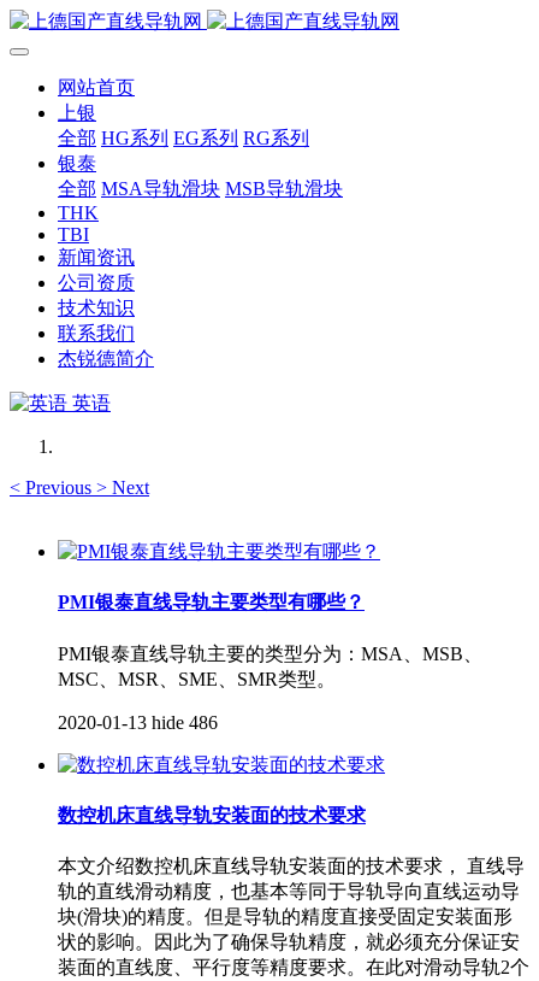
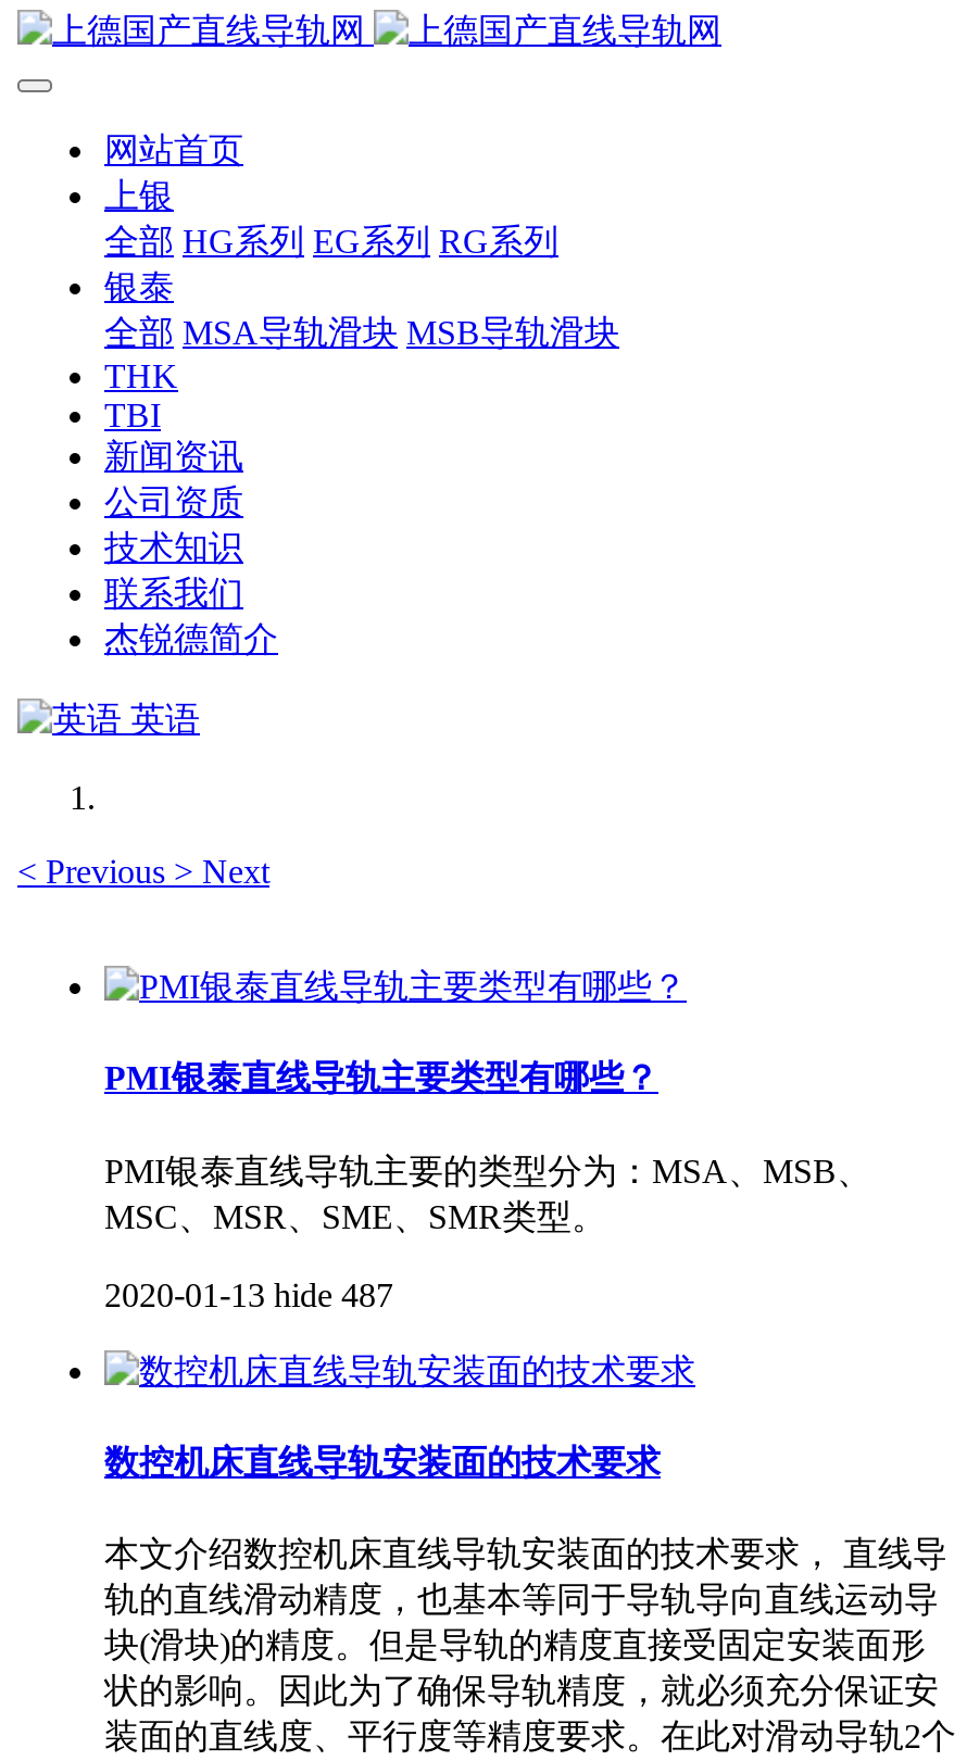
[58,712,218,732] 2020-01-13 hide 486 -> [104,1275,393,1312] 2020-01-13 hide 487

